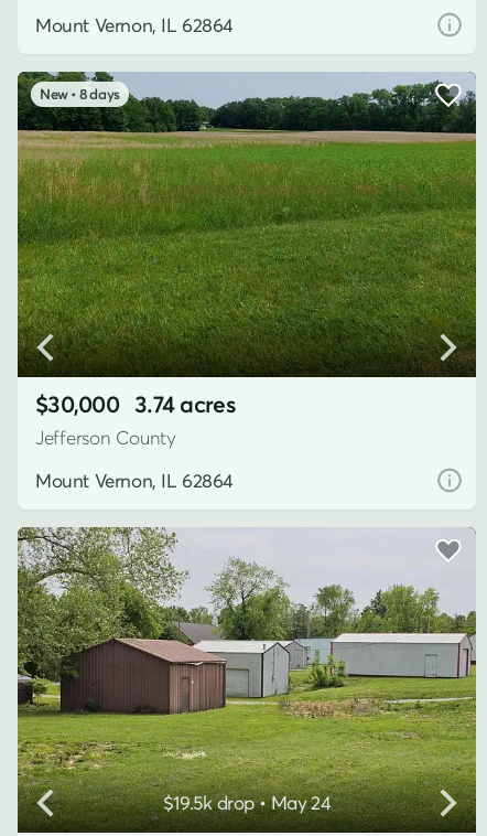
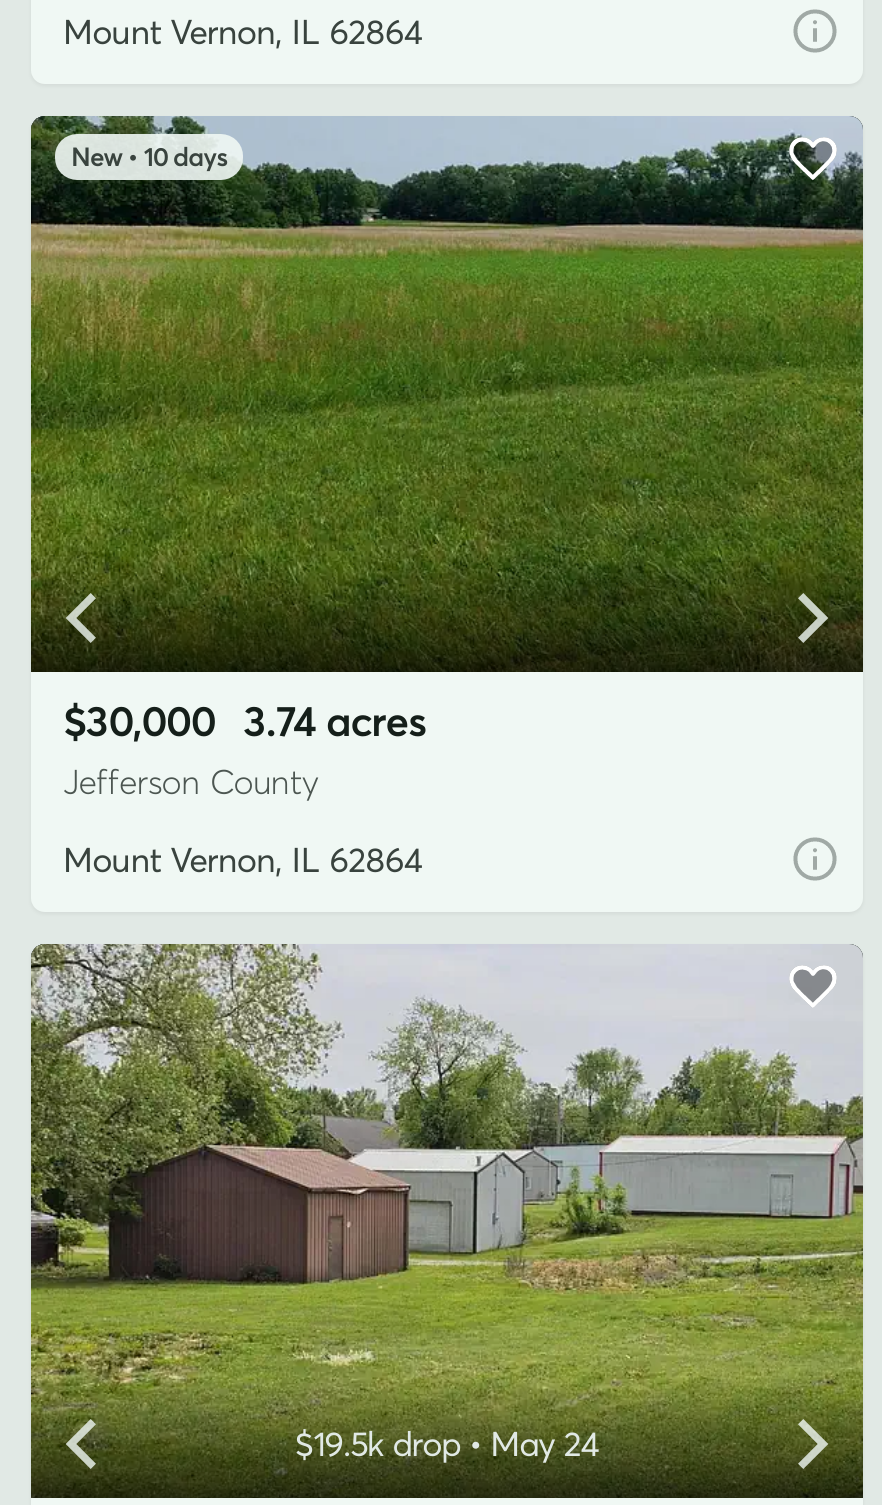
[80,84,120,102] 8 days -> [144,140,228,172] 10 days

